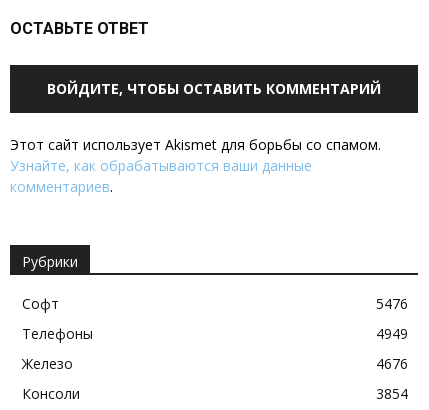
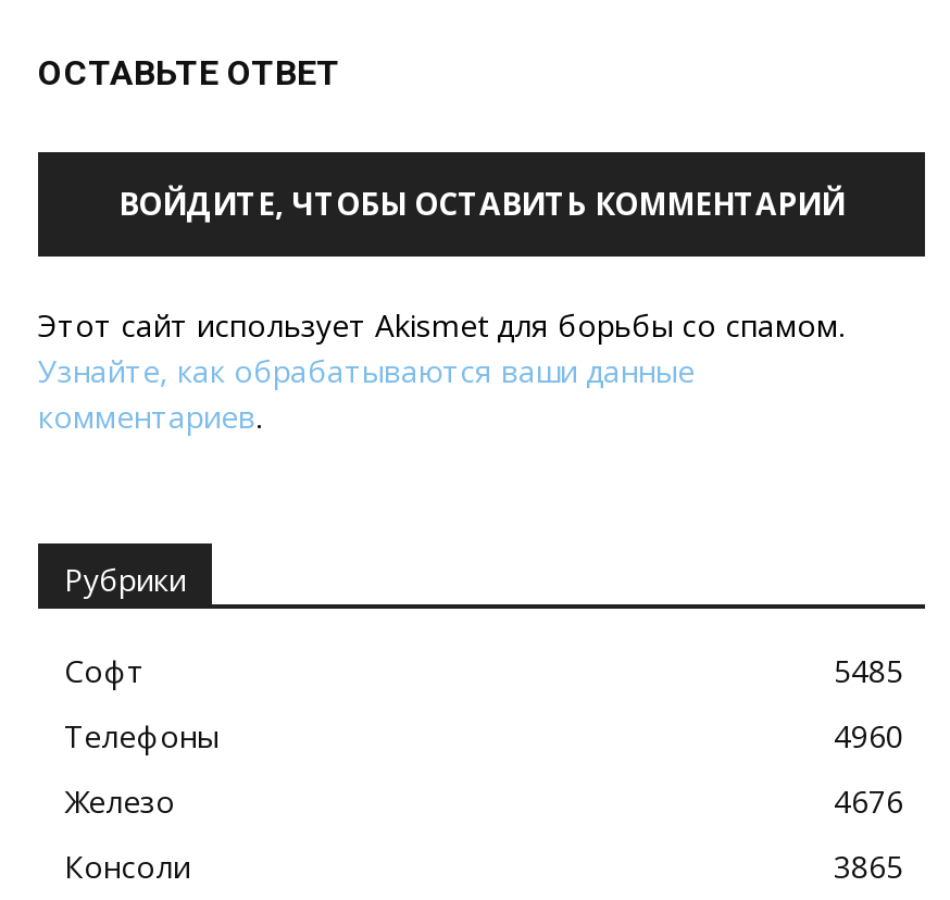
[376,294,408,313] 5476 -> [834,650,903,692] 5485
[376,324,408,343] 4949 -> [834,715,903,757] 4960
[376,384,408,403] 3854 -> [834,846,903,887] 3865

